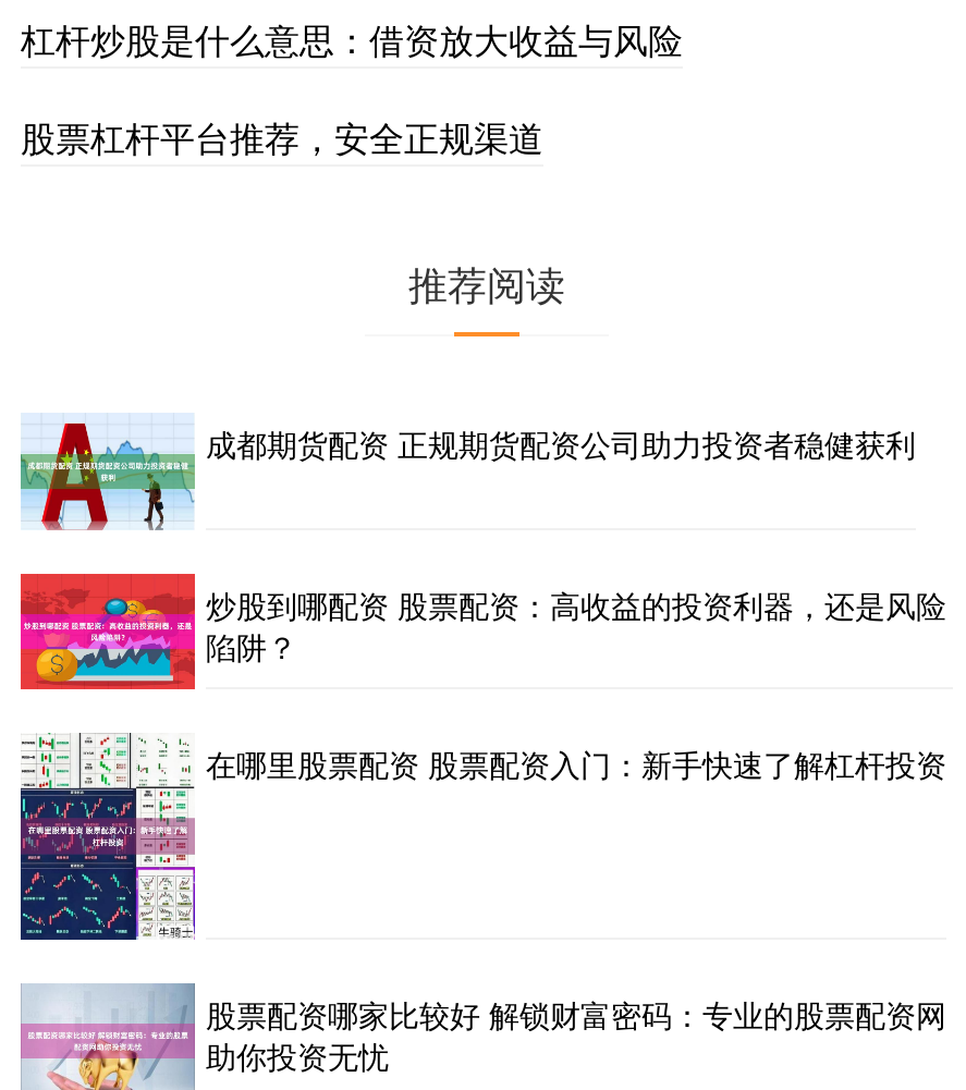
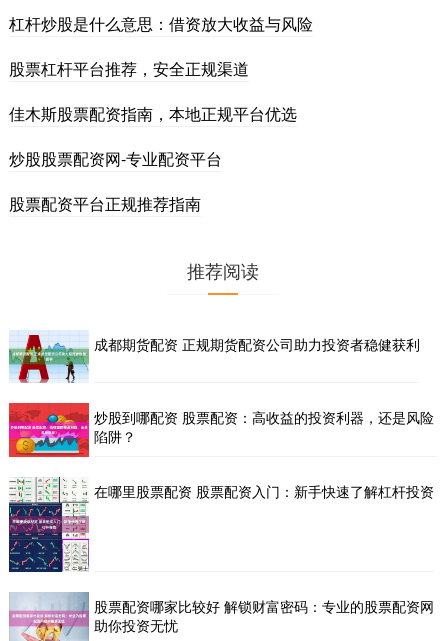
none -> [9,102,297,215] 佳木斯股票配资指南，本地正规平台优选 | 炒股股票配资网-专业配资平台 | 股票配资平台正规推荐指南

